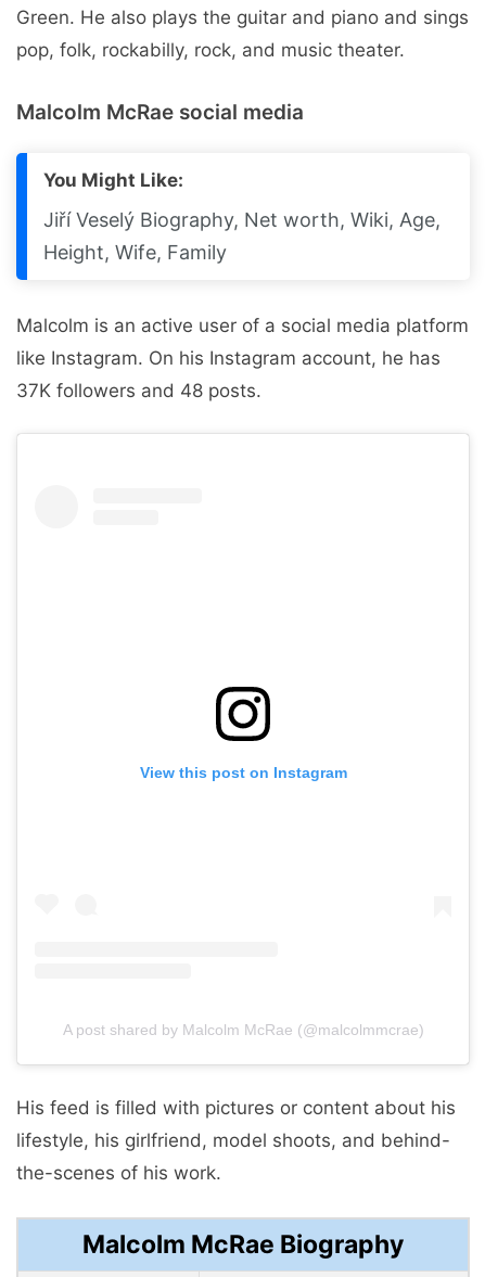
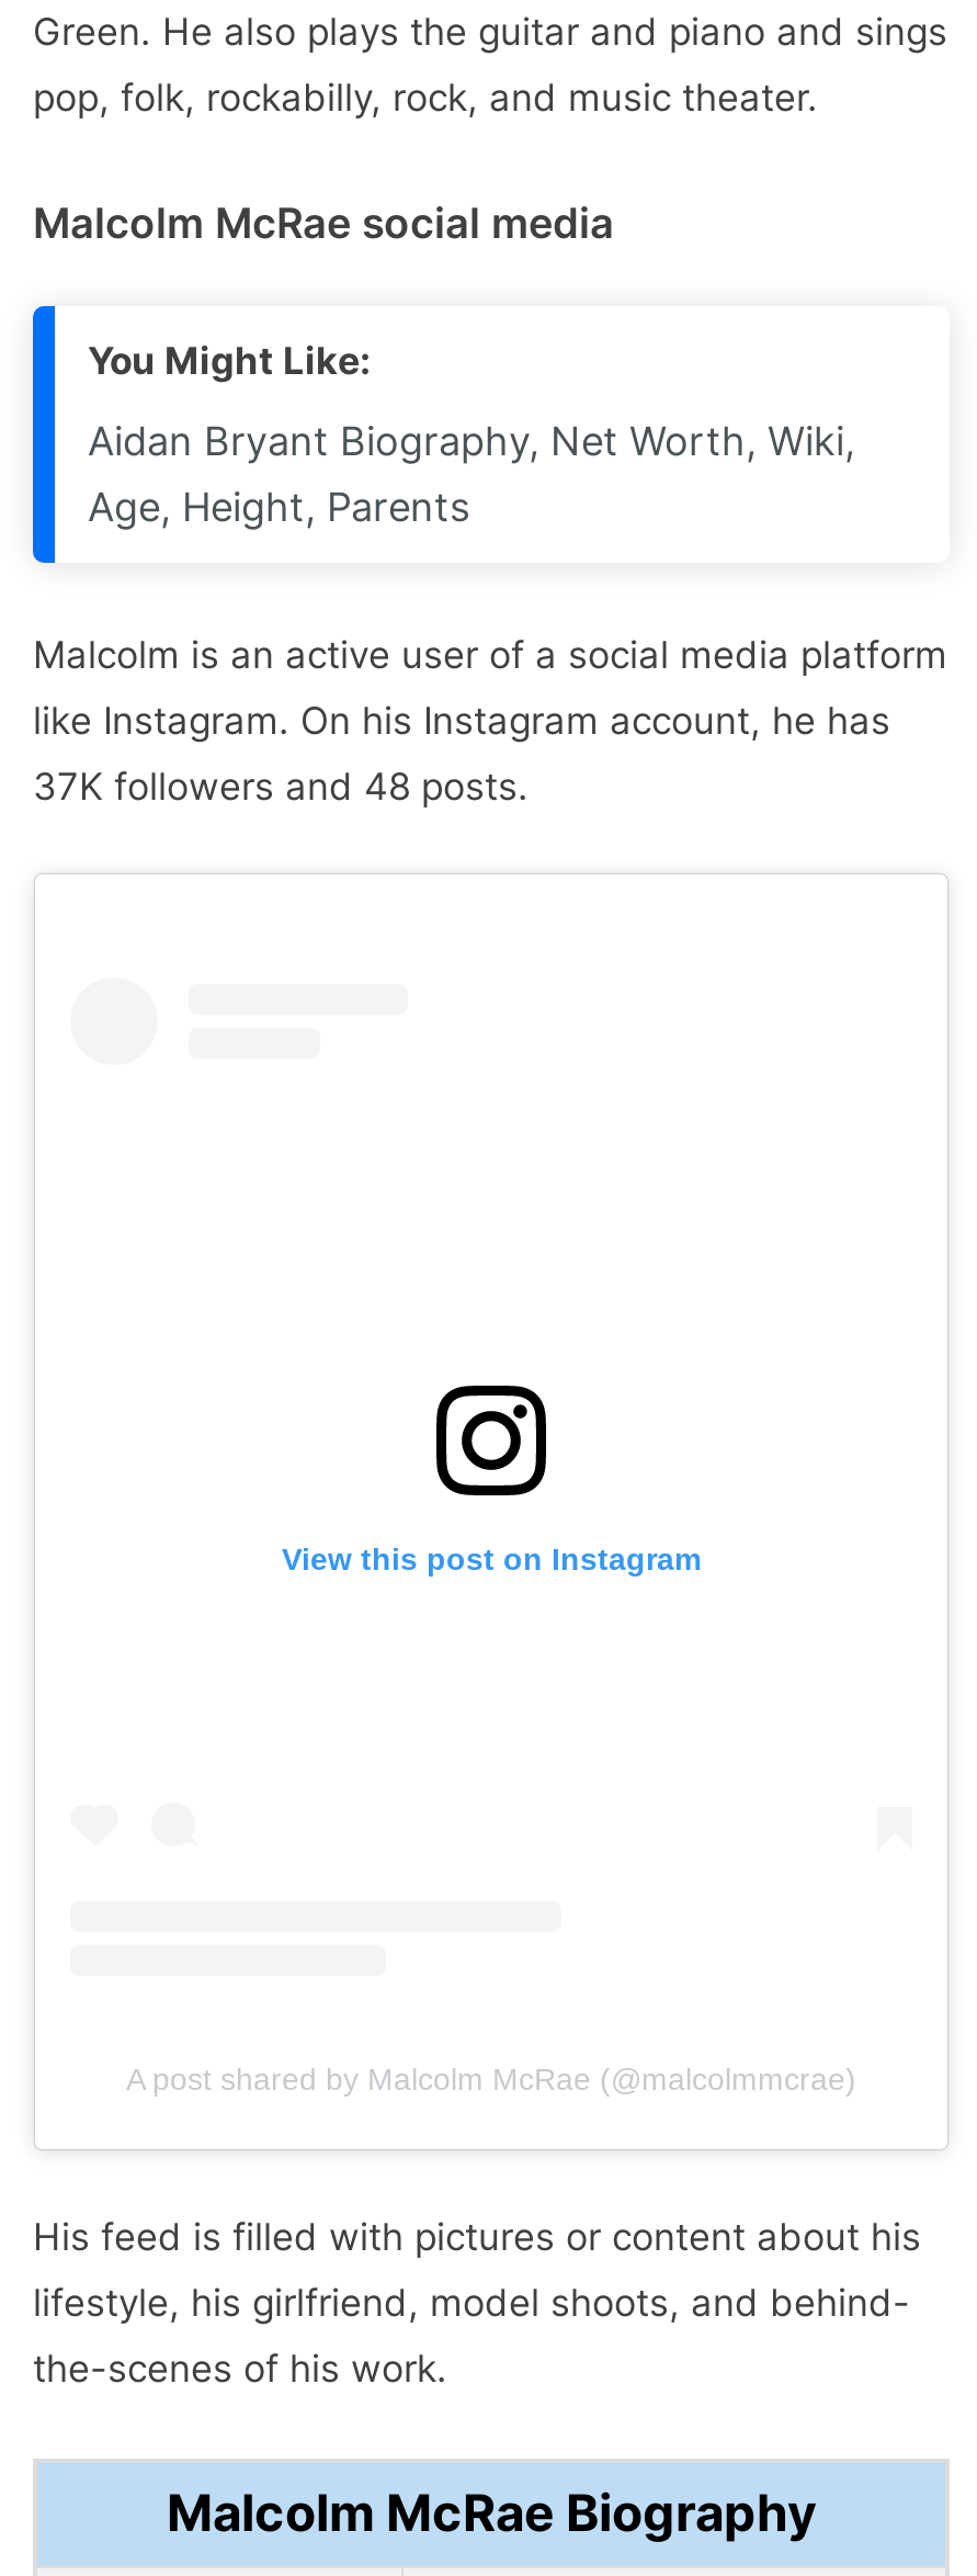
[43,208,441,263] Jiří Veselý Biography, Net worth, Wiki, Age, | Height, Wife, Family -> [88,418,855,529] Aidan Bryant Biography, Net Worth, Wiki, | Age, Height, Parents

